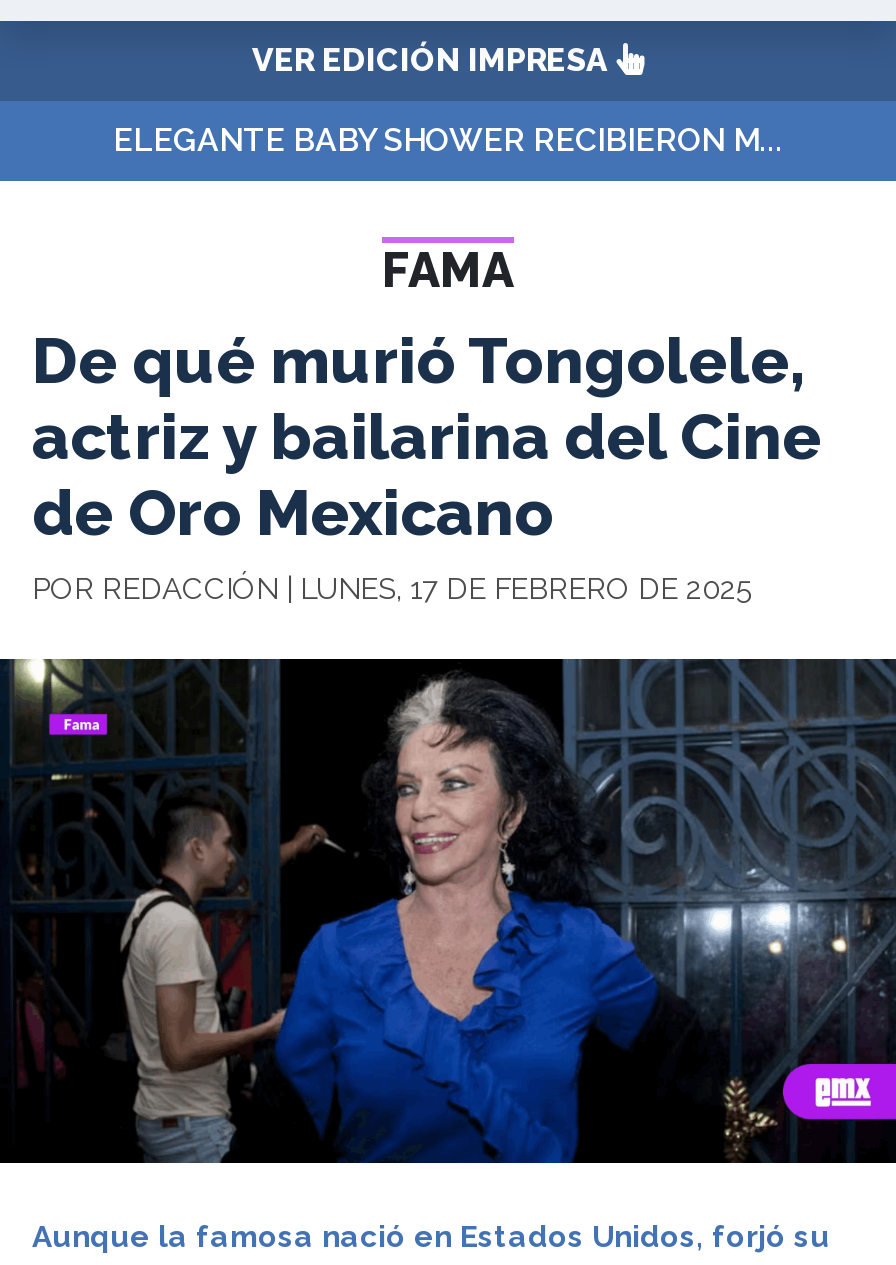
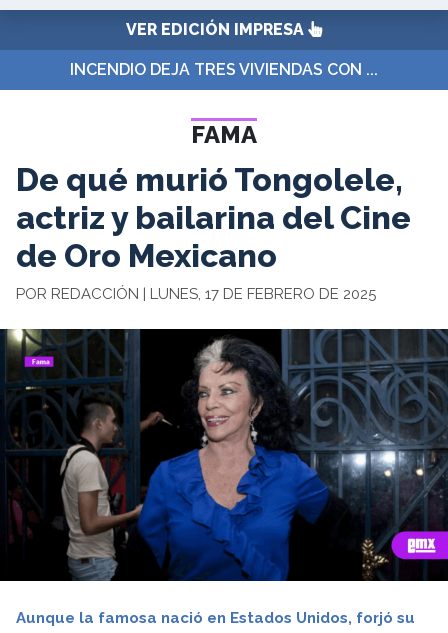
[113,121,783,159] ELEGANTE BABY SHOWER RECIBIERON M... -> [70,60,378,79] INCENDIO DEJA TRES VIVIENDAS CON ...

